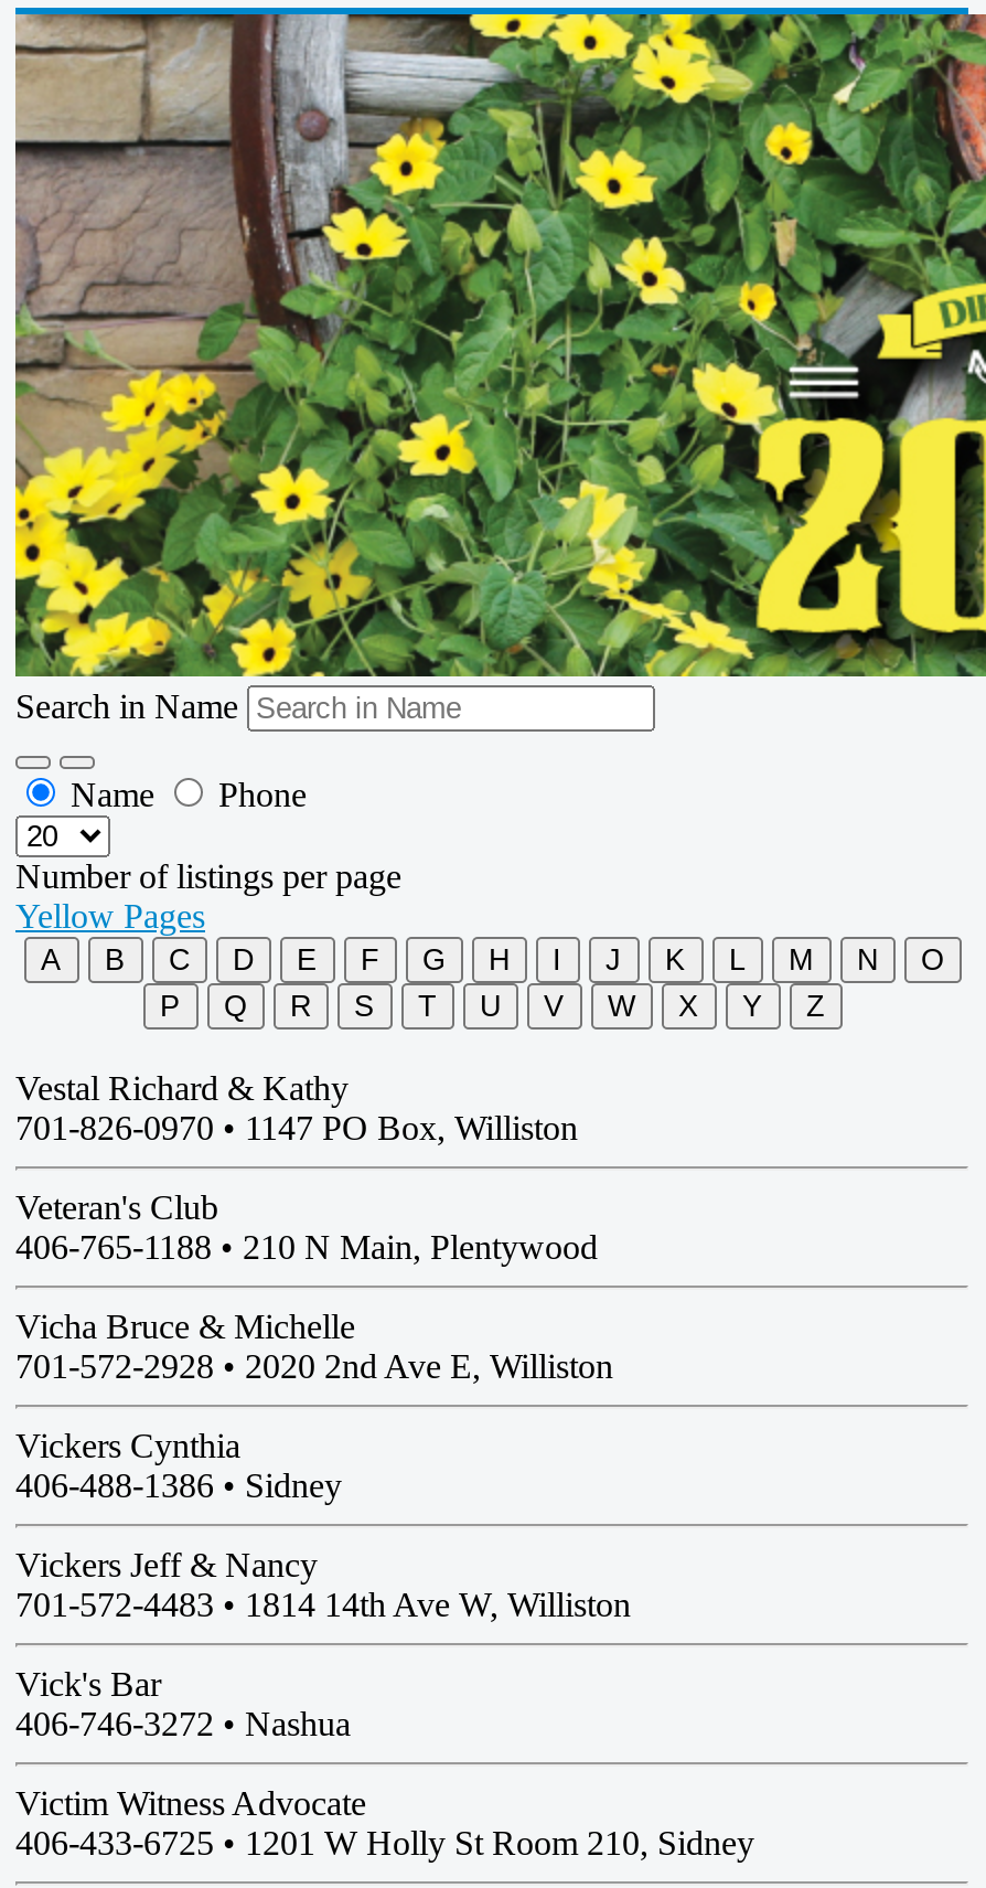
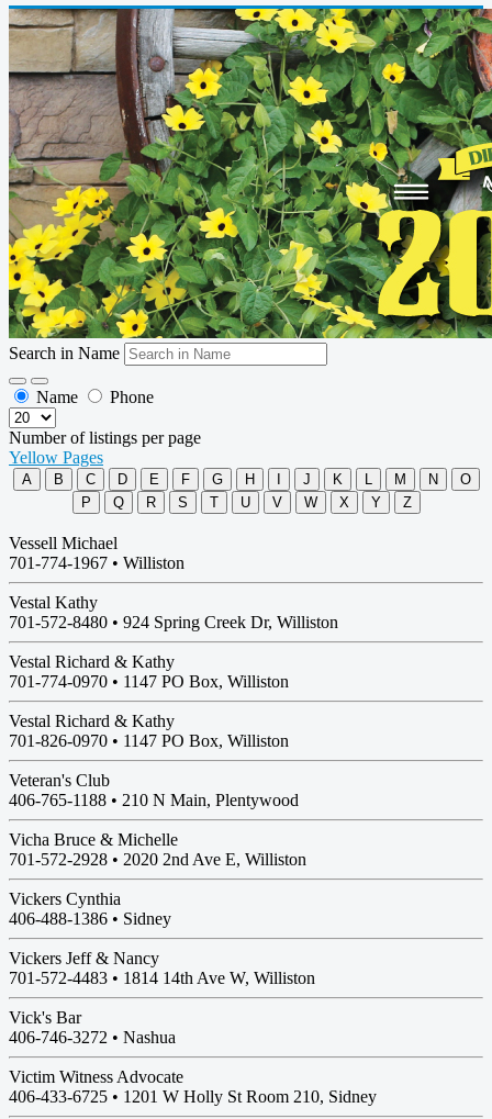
none -> [9,534,338,691] Vessell Michael | 701-774-1967 • Williston | Vestal Kathy | 701-572-8480 • 924 Spring Creek Dr, Williston | Vestal Richard & Kathy | 701-774-0970 • 1147 PO Box, Williston

